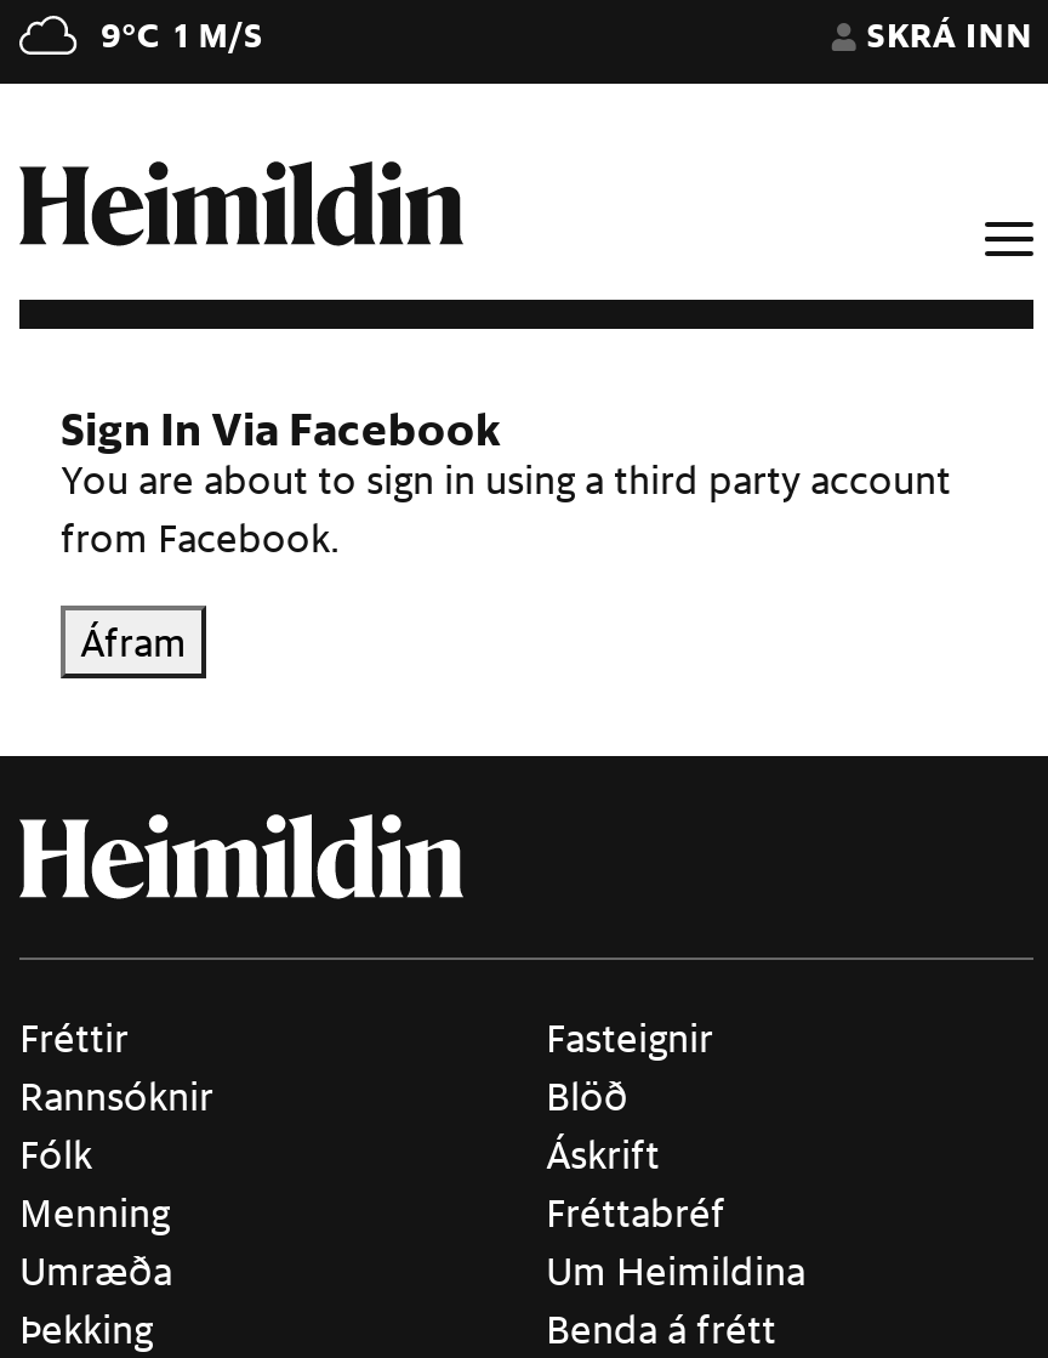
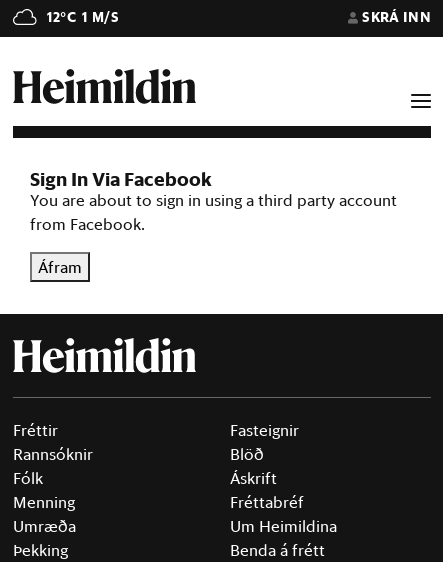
[101,13,264,57] 9°C 1 M/S -> [47,8,119,26] 12°C 1 M/S

